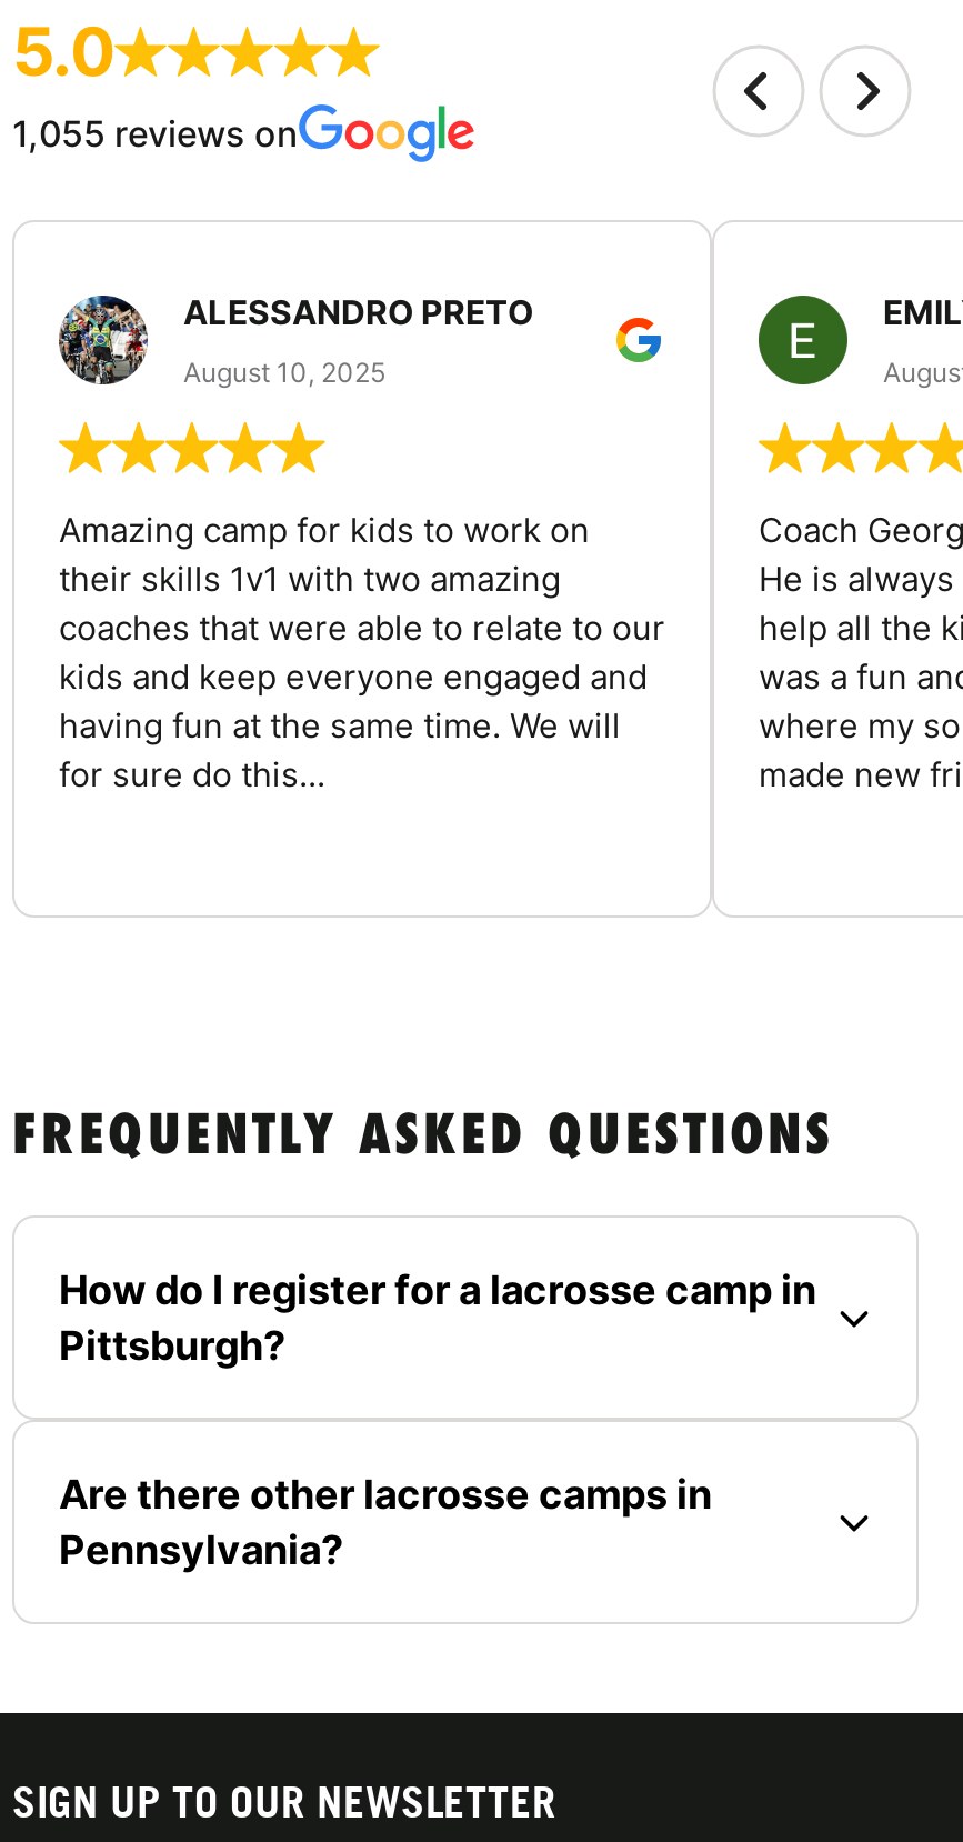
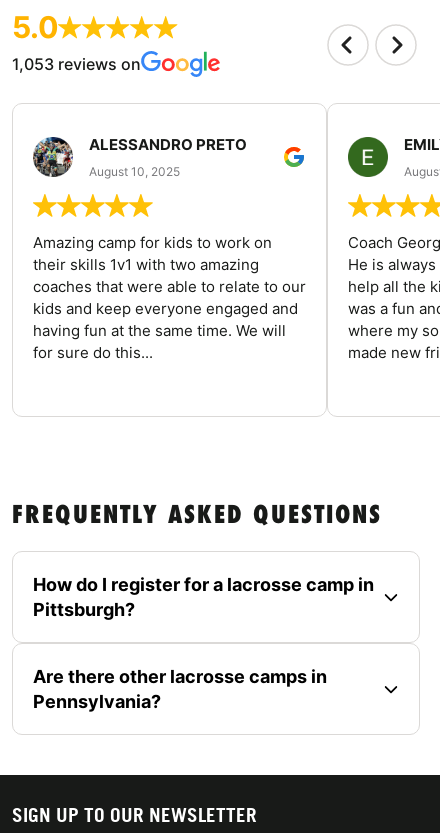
[12,112,299,156] 1,055 reviews on -> [12,54,141,74] 1,053 reviews on

